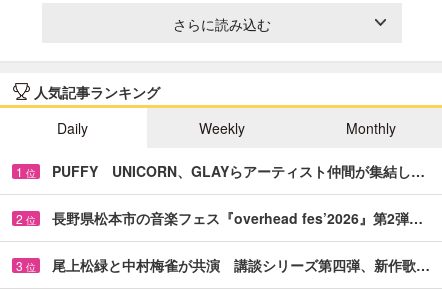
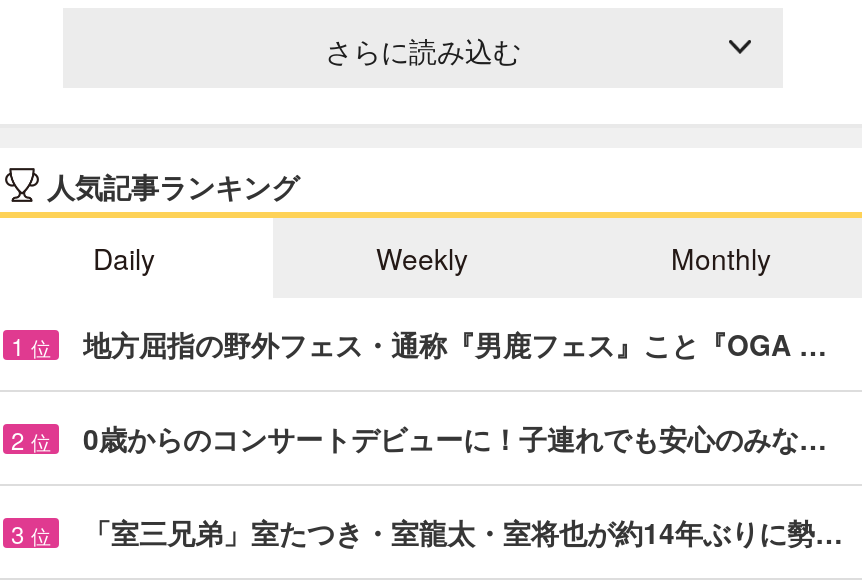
[52,161,425,181] PUFFY UNICORN、GLAYらアーティスト仲間が集結し… -> [83,324,827,364] 地方屈指の野外フェス・通称『男鹿フェス』こと『OGA …
[52,208,423,228] 長野県松本市の音楽フェス『overhead fes’2026』第2弾… -> [83,418,827,458] 0歳からのコンサートデビューに！子連れでも安心のみな…
[52,255,430,275] 尾上松緑と中村梅雀が共演 講談シリーズ第四弾、新作歌… -> [83,512,843,552] 「室三兄弟」室たつき・室龍太・室将也が約14年ぶりに勢…

